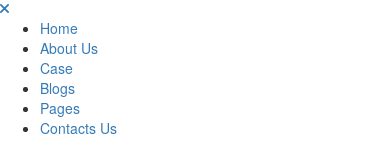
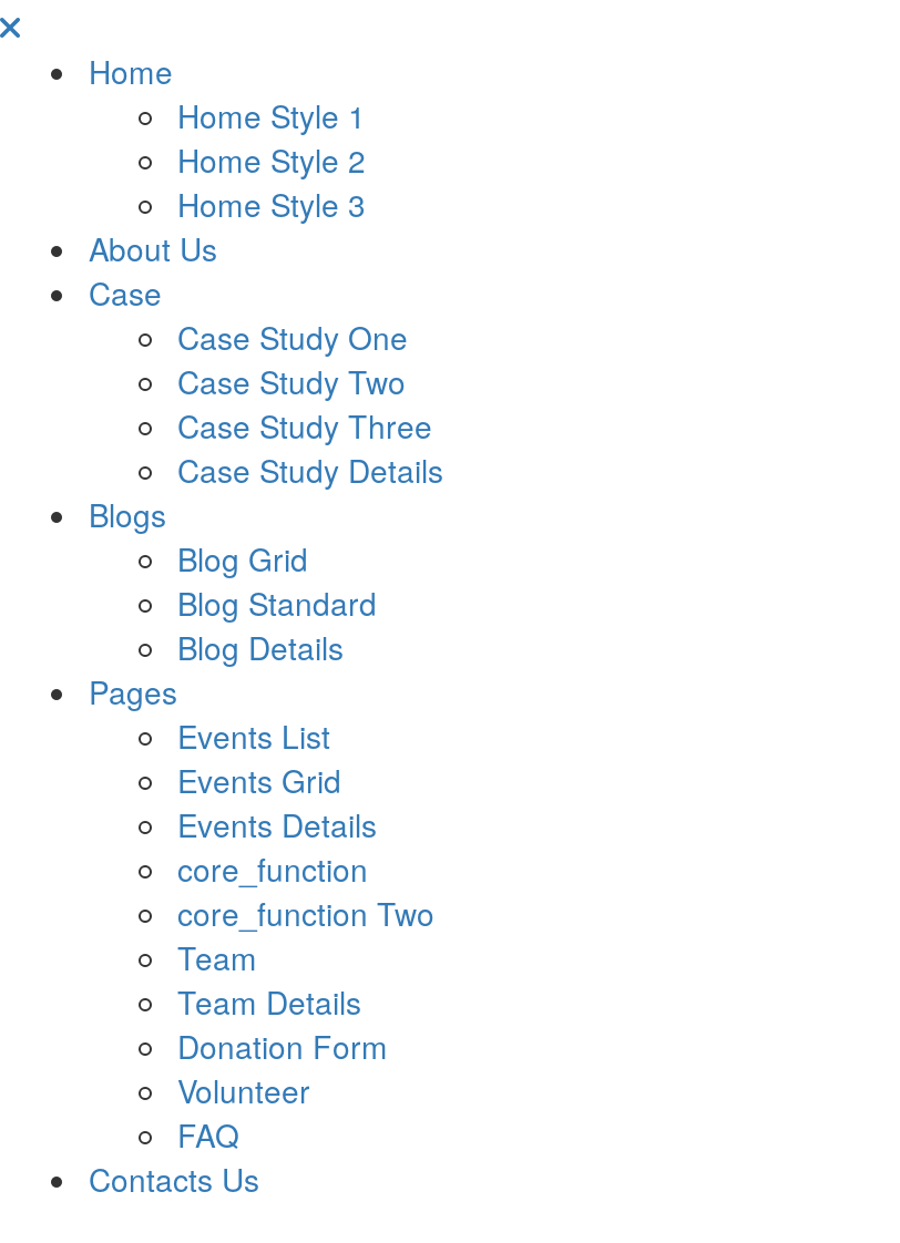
none -> [177,93,366,226] Home Style 1 | Home Style 2 | Home Style 3
none -> [177,315,443,492] Case Study One | Case Study Two | Case Study Three | Case Study Details
none -> [177,536,377,669] Blog Grid | Blog Standard | Blog Details
none -> [177,713,434,1157] Events List | Events Grid | Events Details | core_function | core_function Two | Team | Team Details | Donation Form | Volunteer | FAQ

